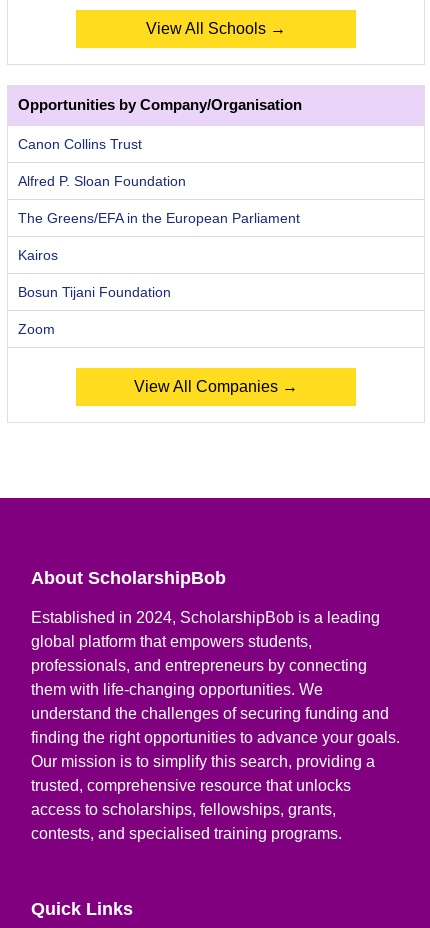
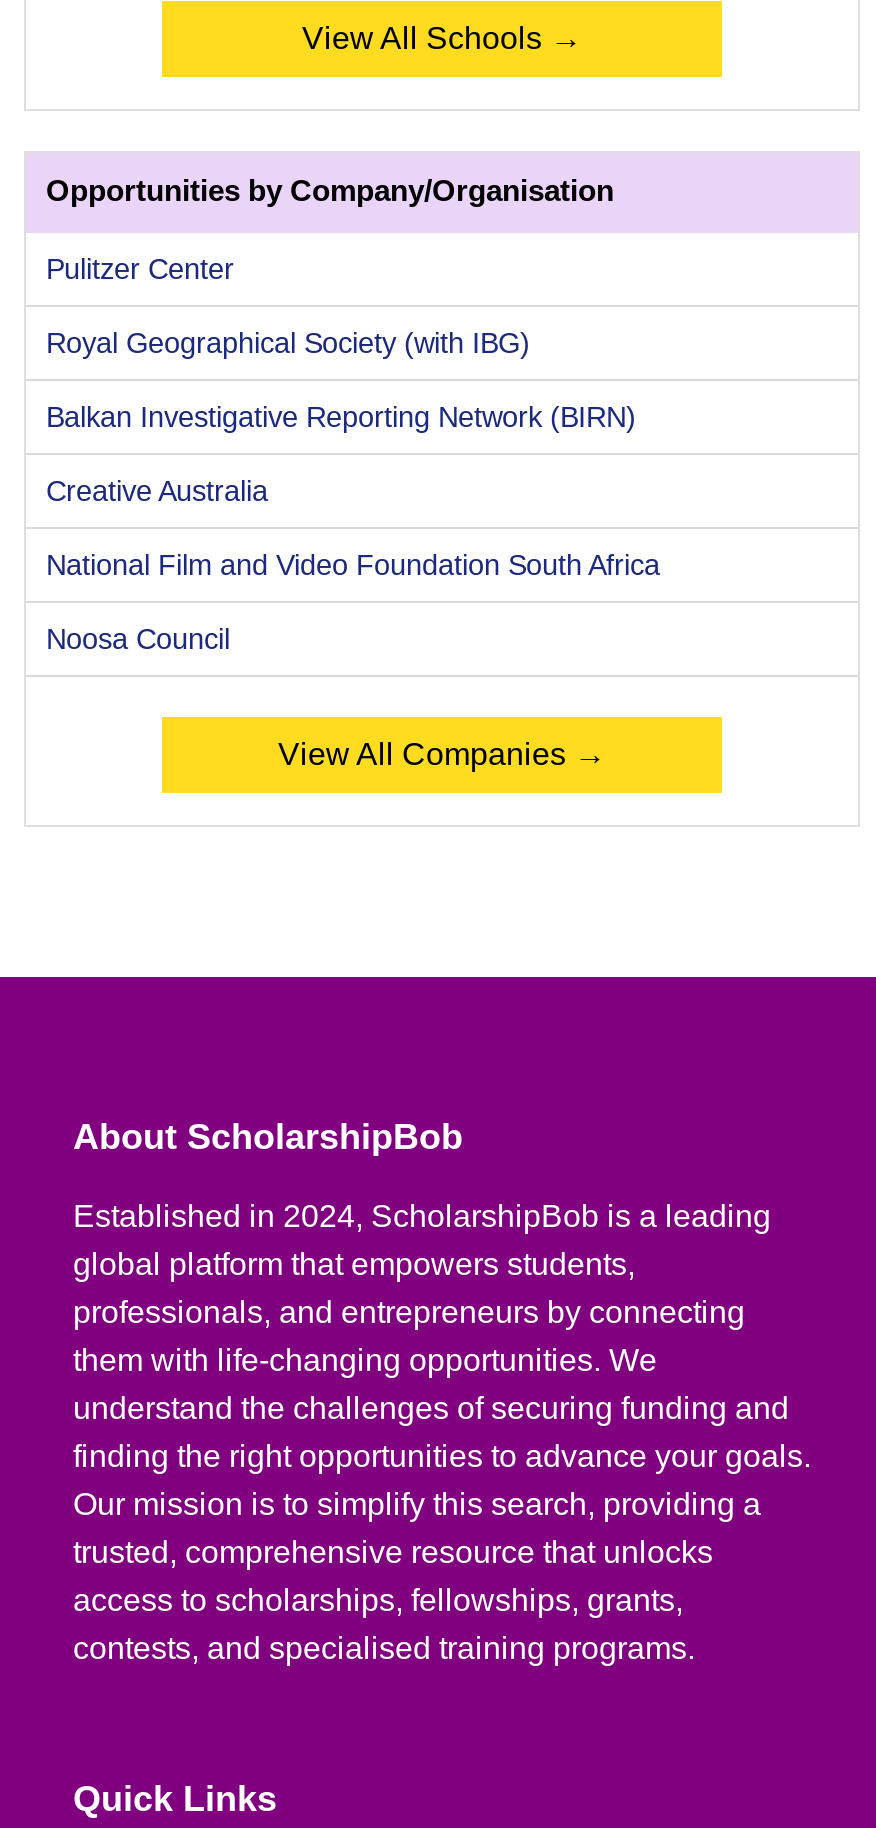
[18,136,142,152] Canon Collins Trust -> [46,252,234,284] Pulitzer Center
[18,173,186,189] Alfred P. Sloan Foundation -> [46,326,530,358] Royal Geographical Society (with IBG)
[18,210,300,226] The Greens/EFA in the European Parliament -> [46,400,636,432] Balkan Investigative Reporting Network (BIRN)
[18,247,58,263] Kairos -> [46,474,268,506] Creative Australia
[18,284,171,300] Bosun Tijani Foundation -> [46,548,660,580] National Film and Video Foundation South Africa
[18,321,55,337] Zoom -> [46,622,230,654] Noosa Council

